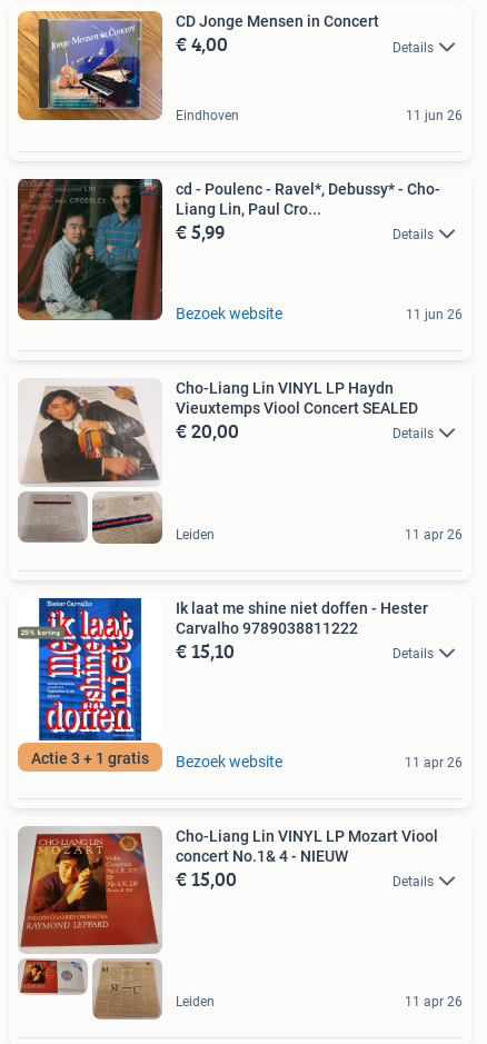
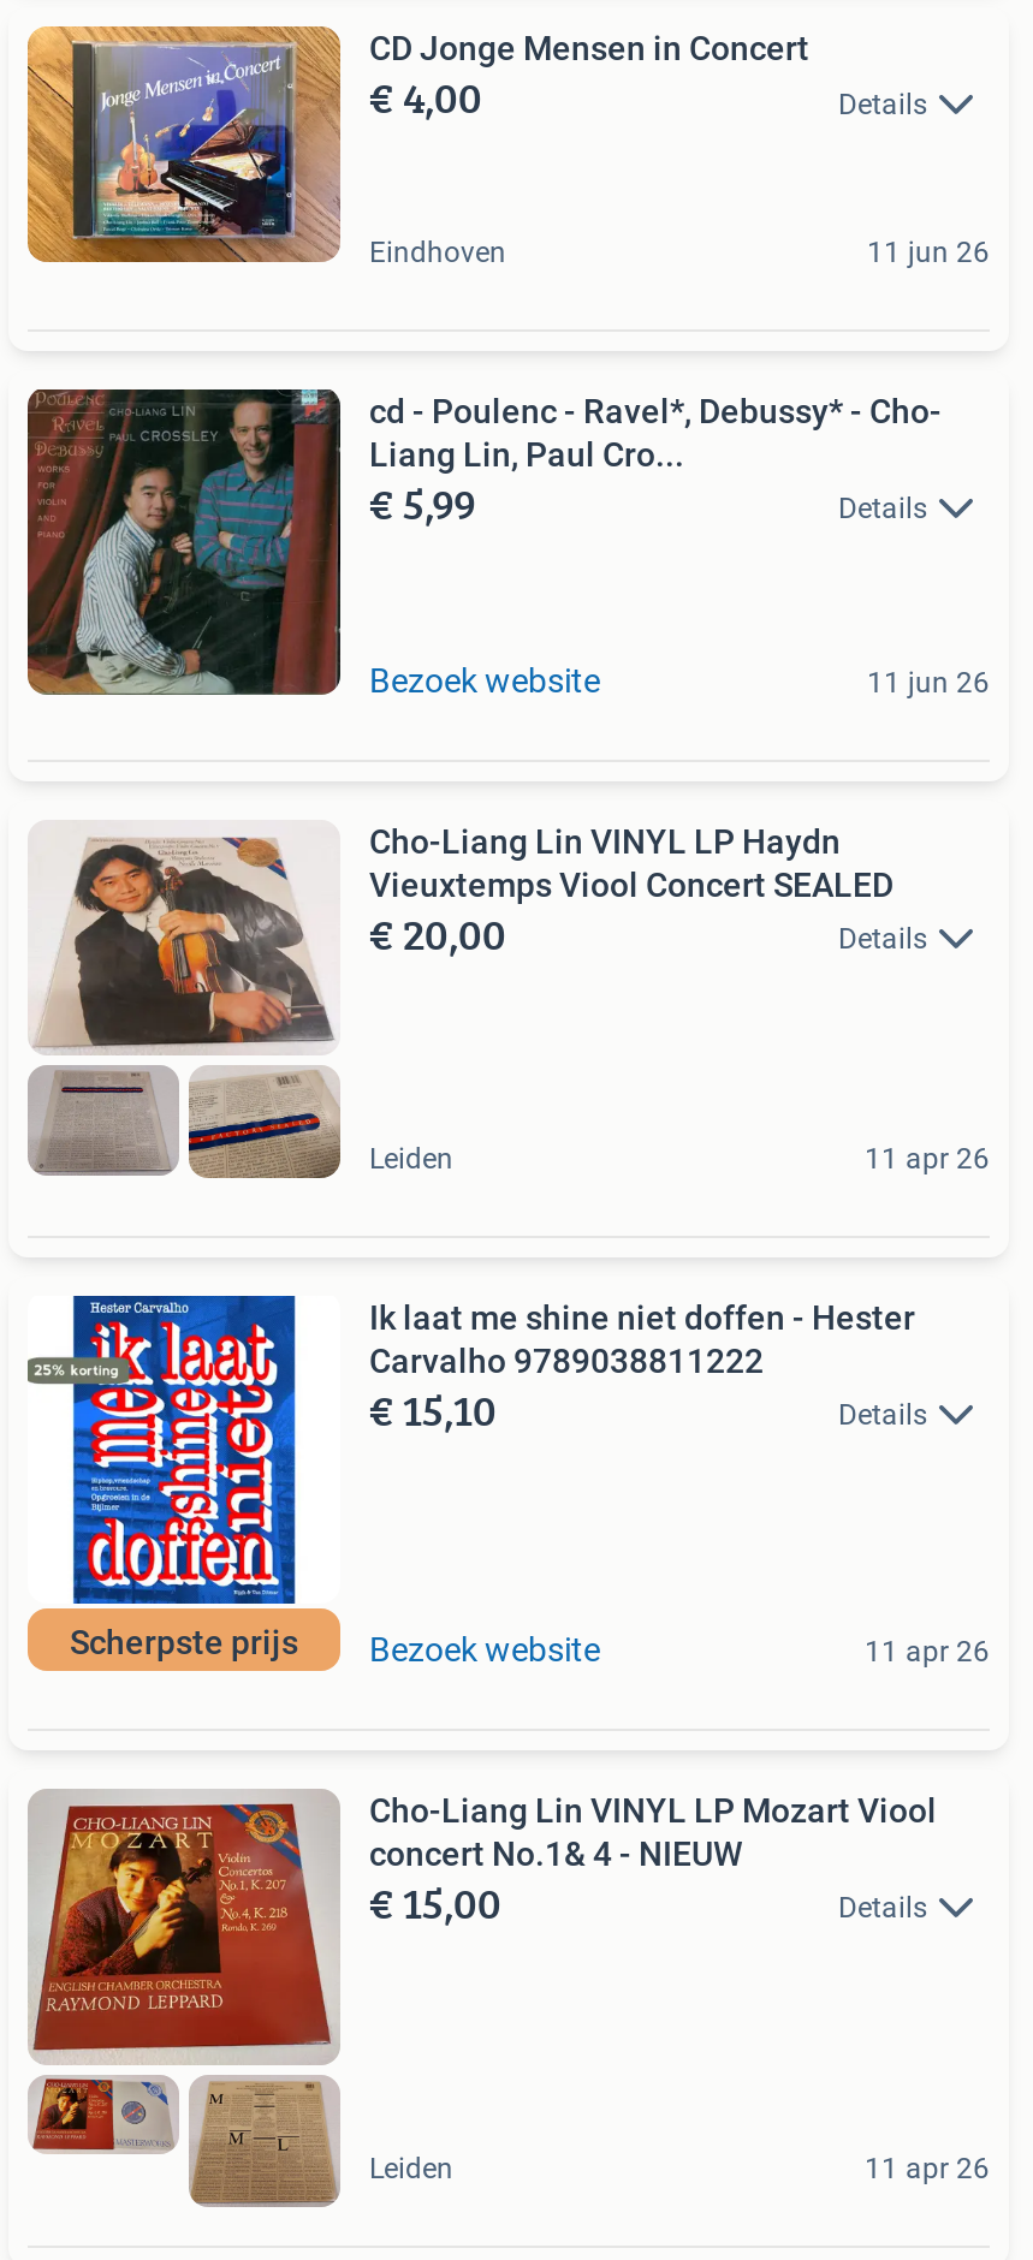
[31,749,149,767] Actie 3 + 1 gratis -> [70,1623,298,1661] Scherpste prijs

